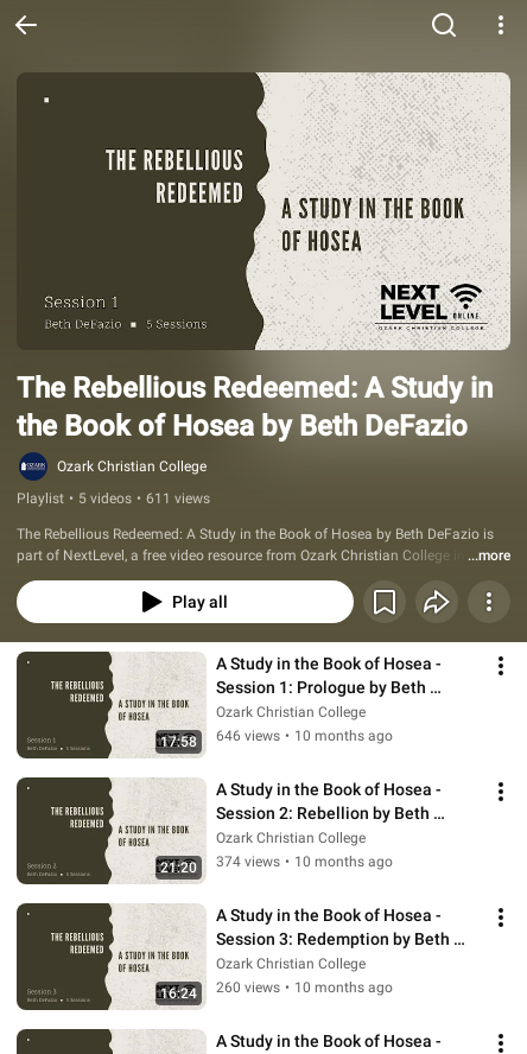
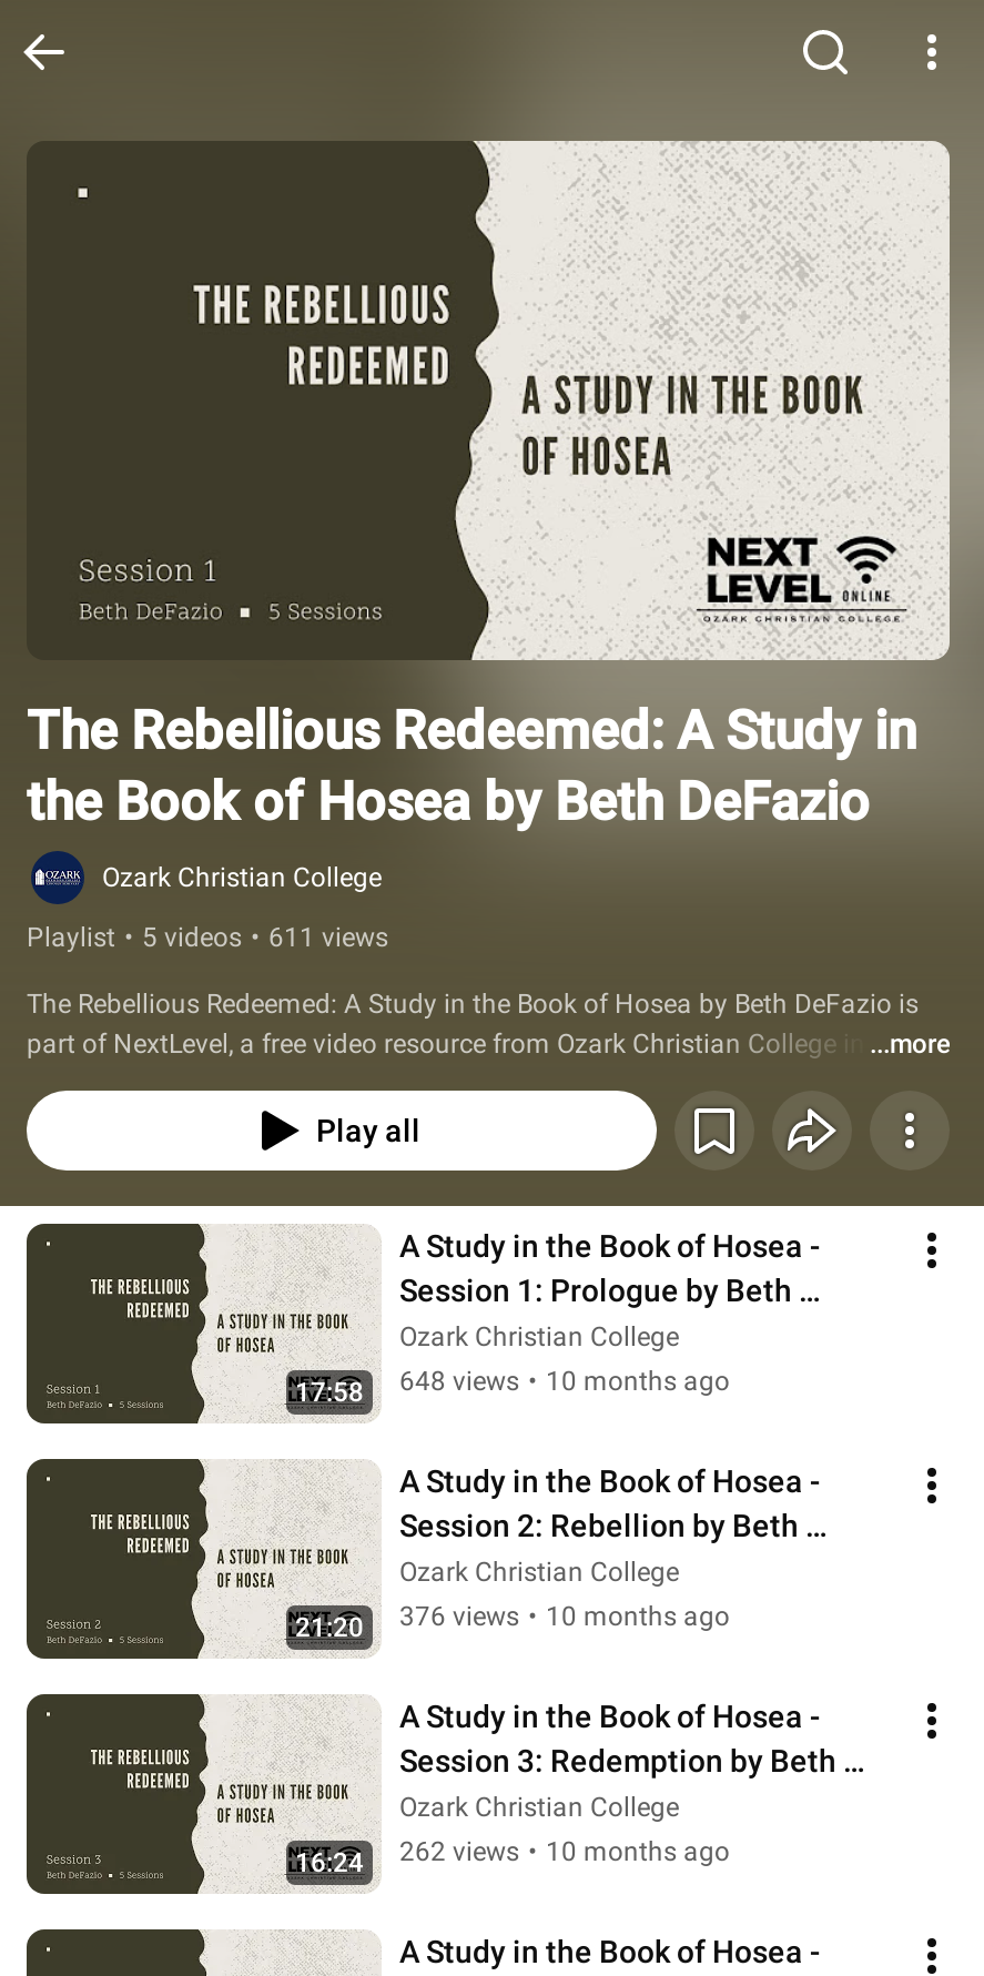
[216,728,393,744] 646 views • 10 months ago -> [399,1366,730,1397] 648 views • 10 months ago
[216,854,393,870] 374 views • 10 months ago -> [399,1601,730,1632] 376 views • 10 months ago
[216,979,393,996] 260 views • 10 months ago -> [399,1836,730,1867] 262 views • 10 months ago

